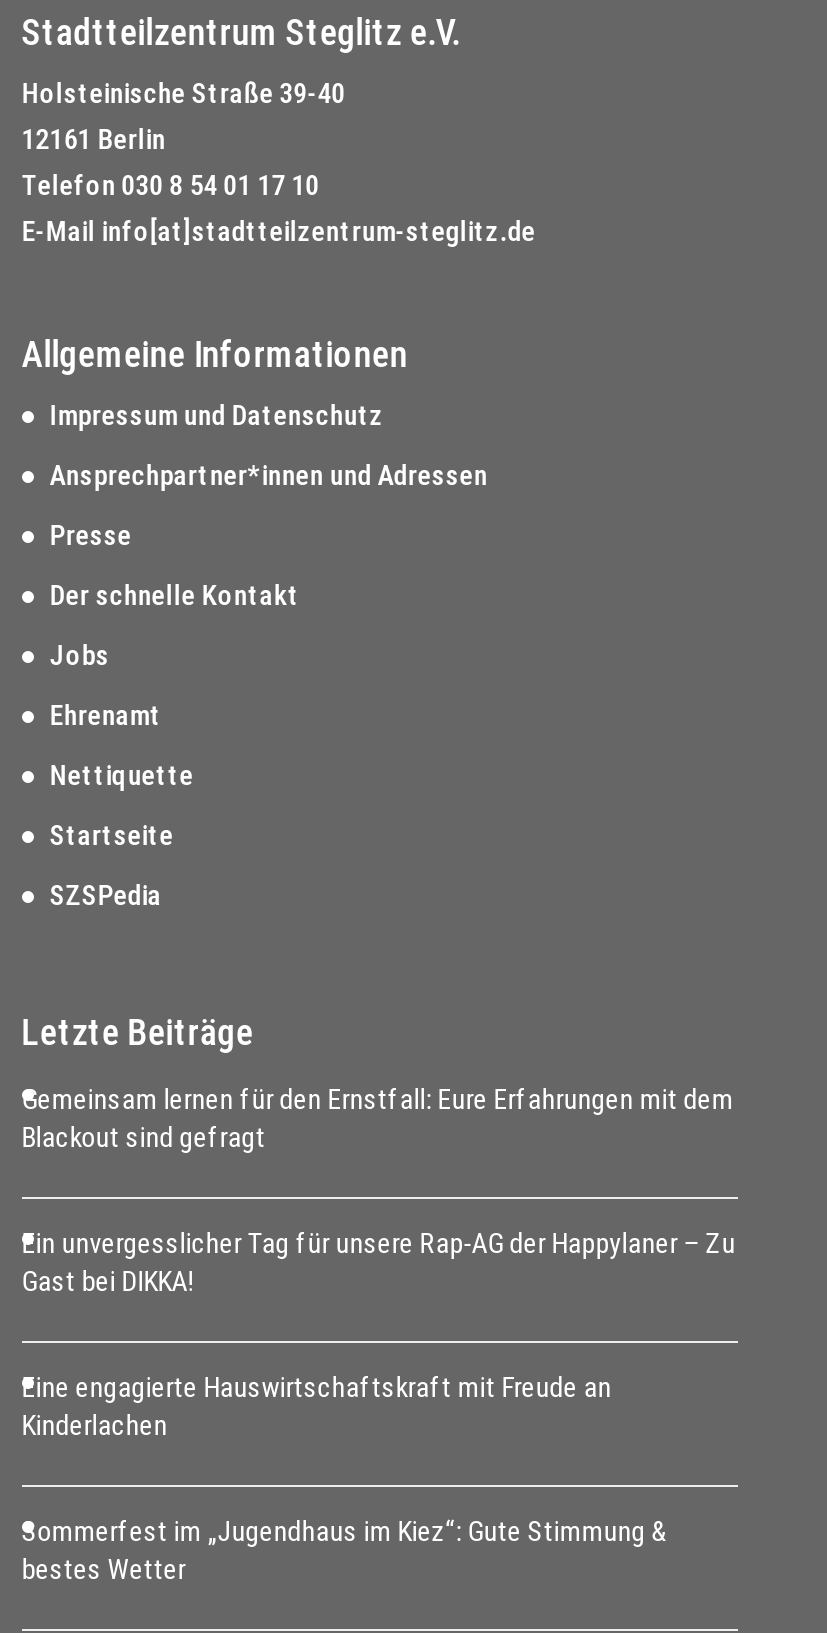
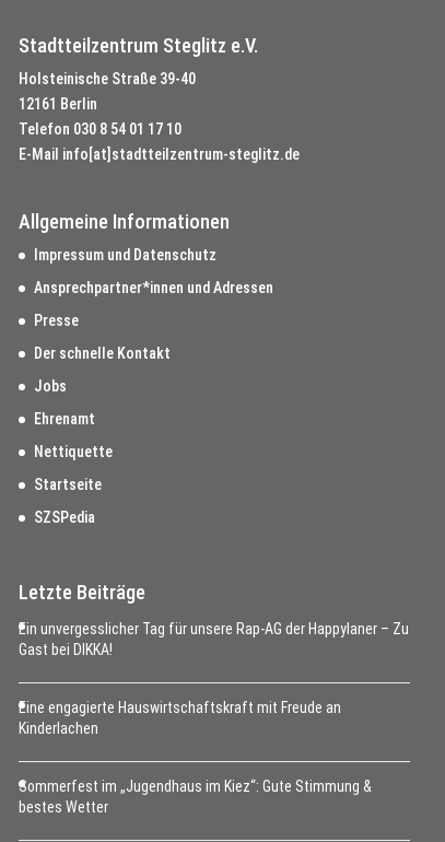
[22,1084,734,1154] Gemeinsam lernen für den Ernstfall: Eure Erfahrungen mit dem | Blackout sind gefragt -> none

